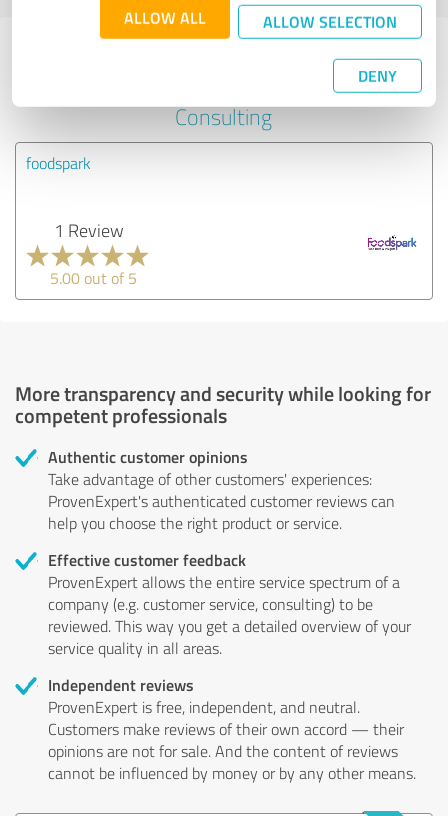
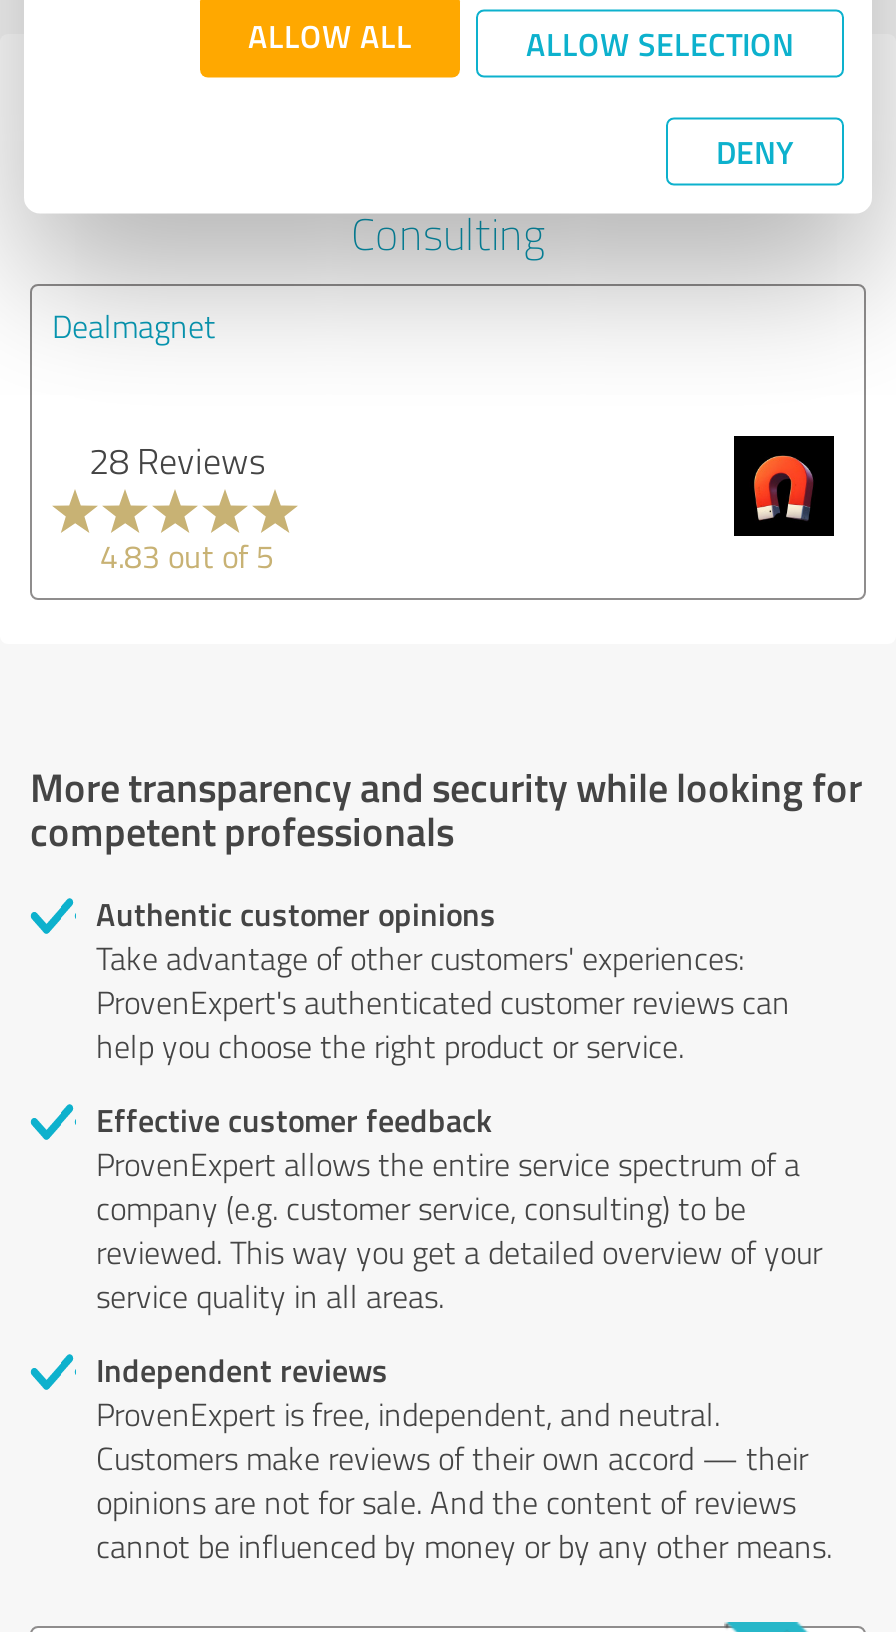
[26,152,91,174] foodspark -> [52,303,216,347] Dealmagnet
[53,218,123,242] 1 Review -> [89,435,265,483] 28 Reviews
[367,218,417,268] [image] -> [732,434,836,538] [image]
[50,267,137,289] 5.00 out of 5 -> [100,533,274,577] 4.83 out of 5

